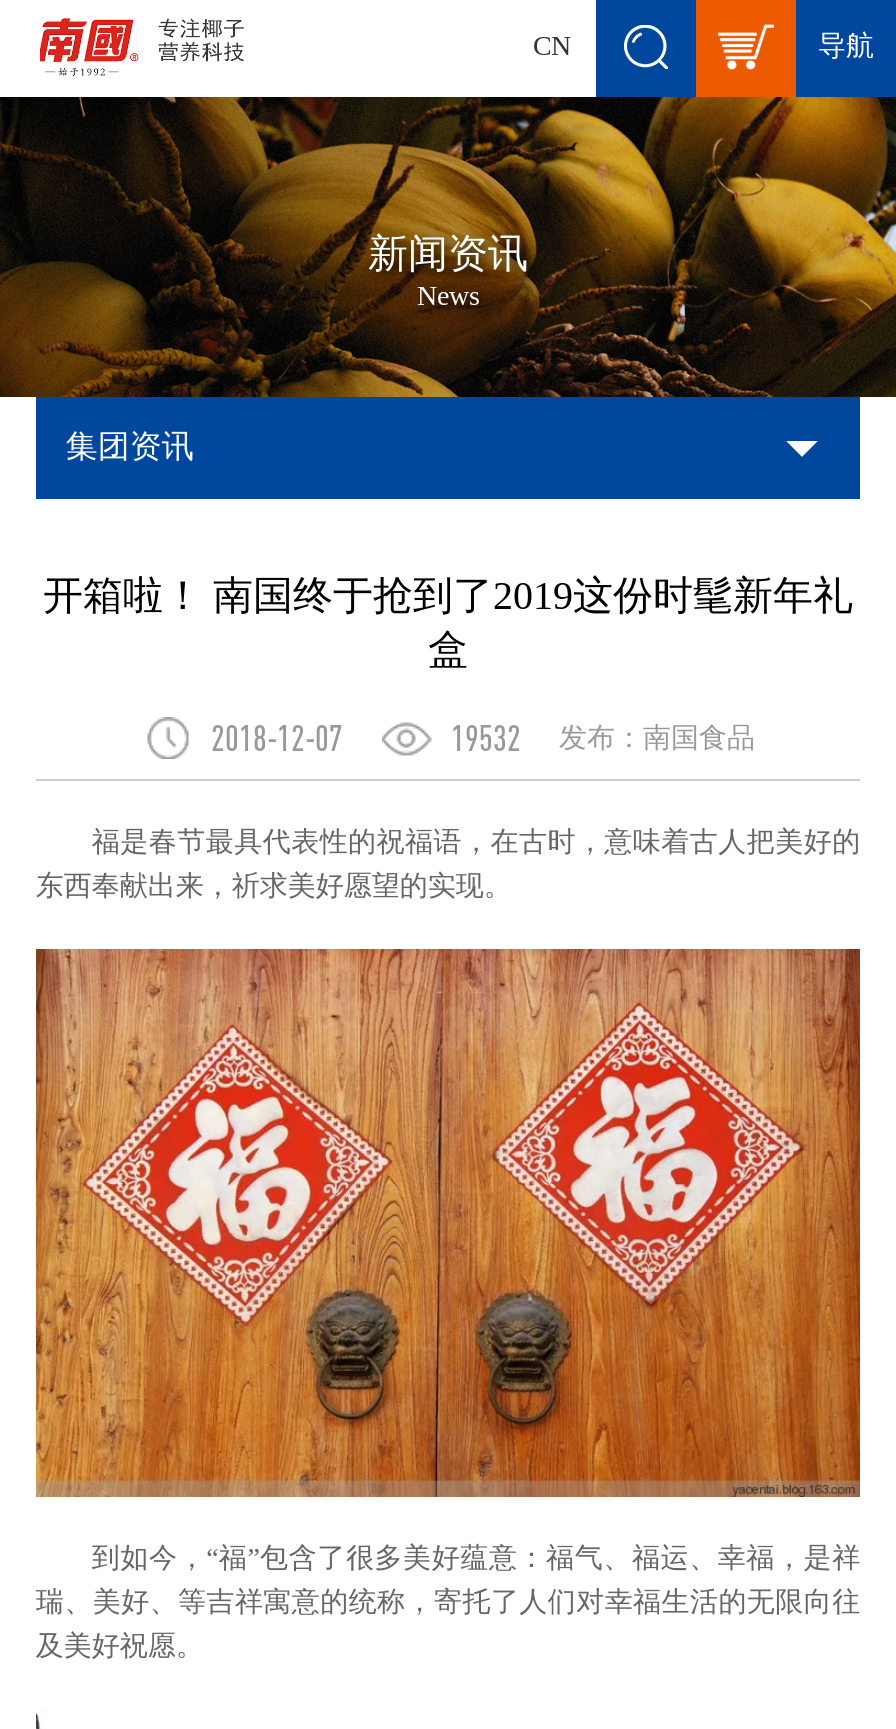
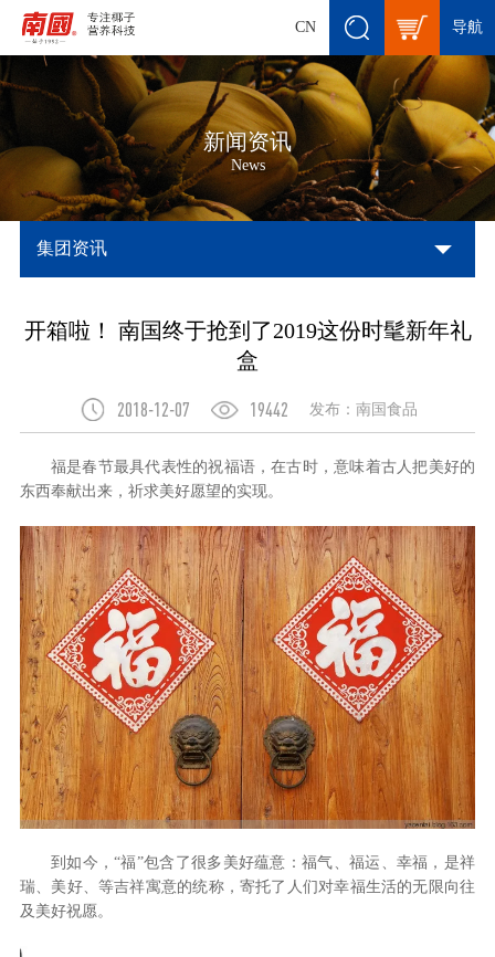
[451,717,755,759] 19532 发布：南国食品 -> [249,398,417,421] 19442 发布：南国食品

